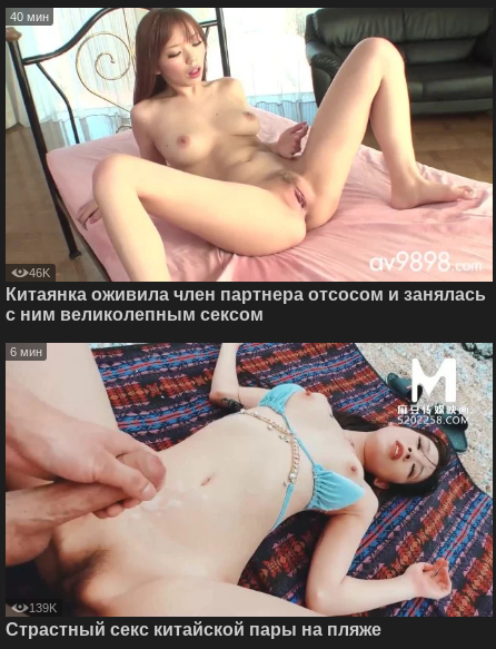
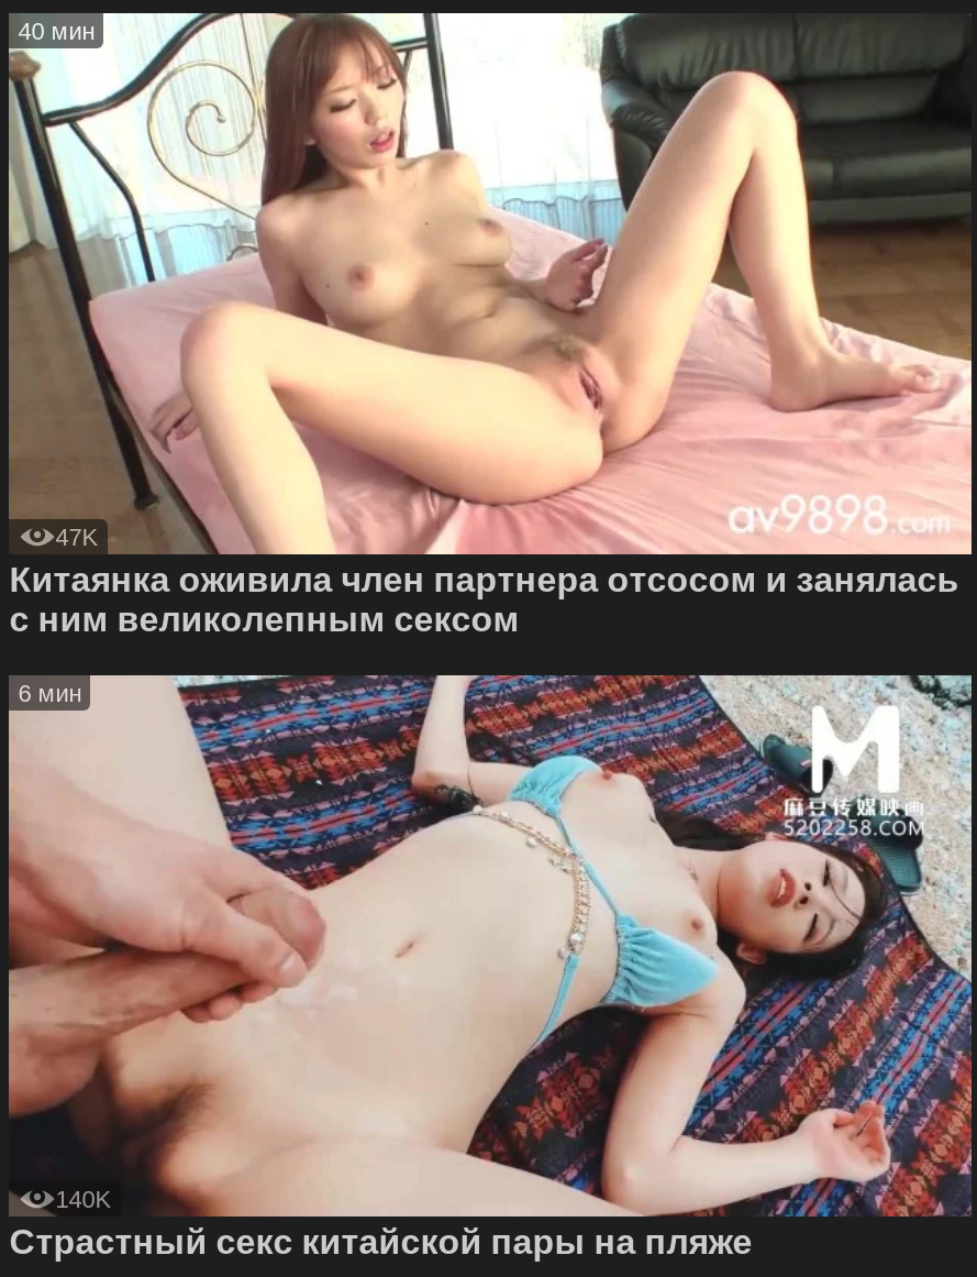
[29,266,50,280] 46K -> [55,524,97,550] 47K
[29,601,57,615] 139K -> [55,1186,110,1213] 140K

